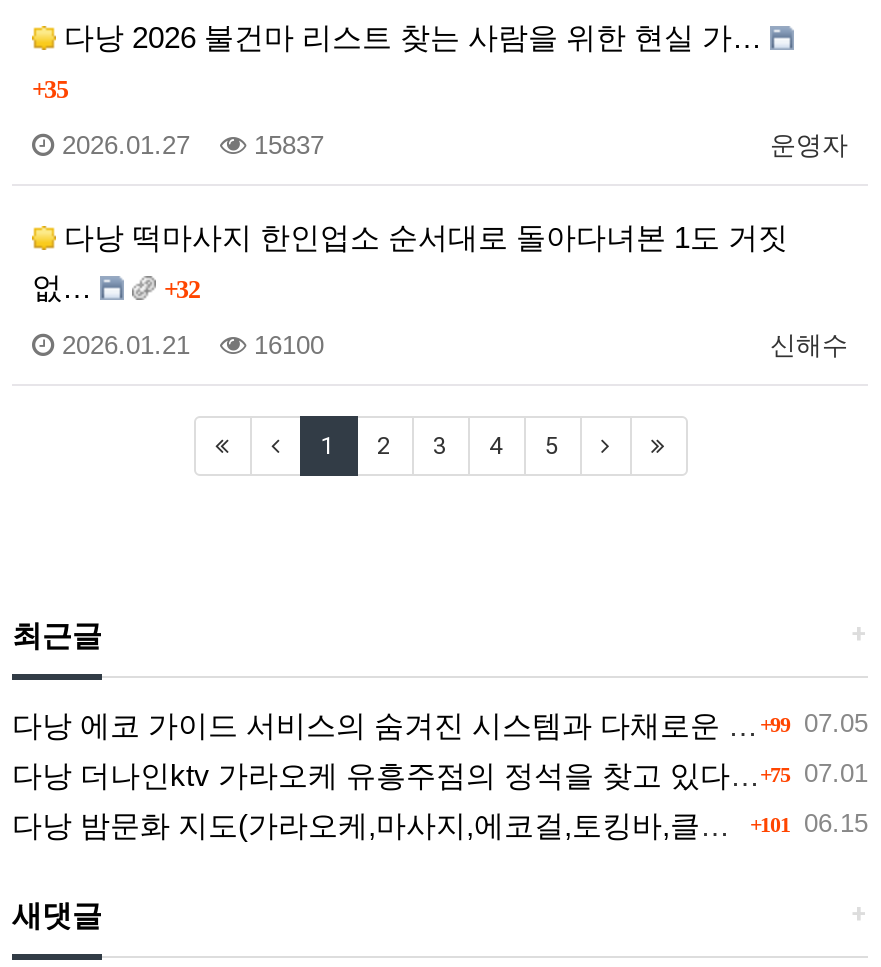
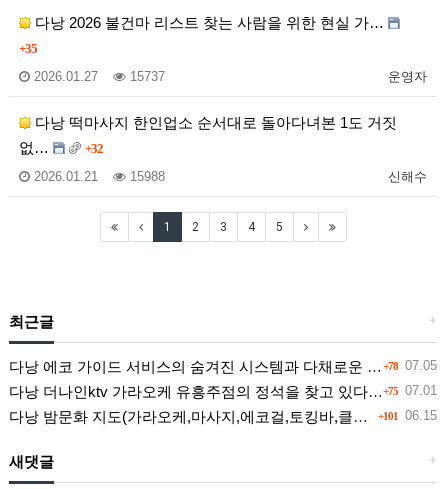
[254,131,324,161] 15837 -> [130,69,165,84] 15737
[254,331,324,361] 16100 -> [130,169,165,184] 15988
[760,709,868,739] +99 07.05 -> [383,358,437,373] +78 07.05

